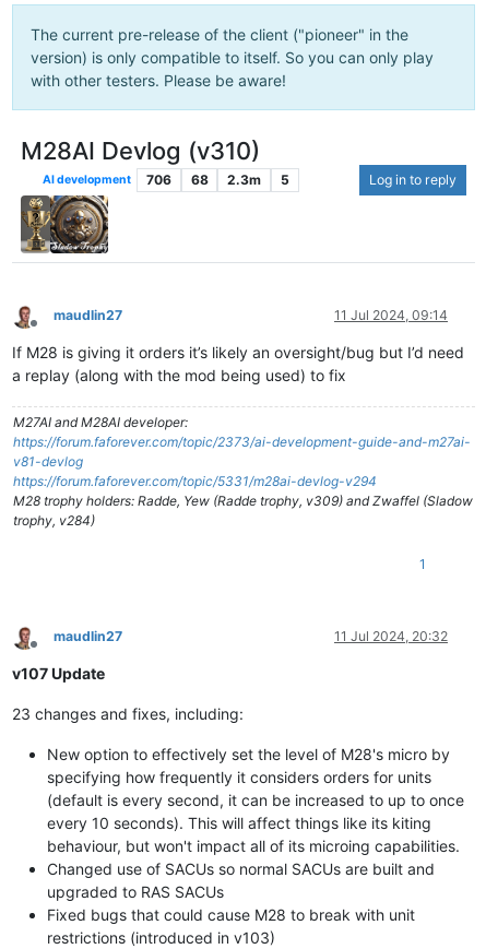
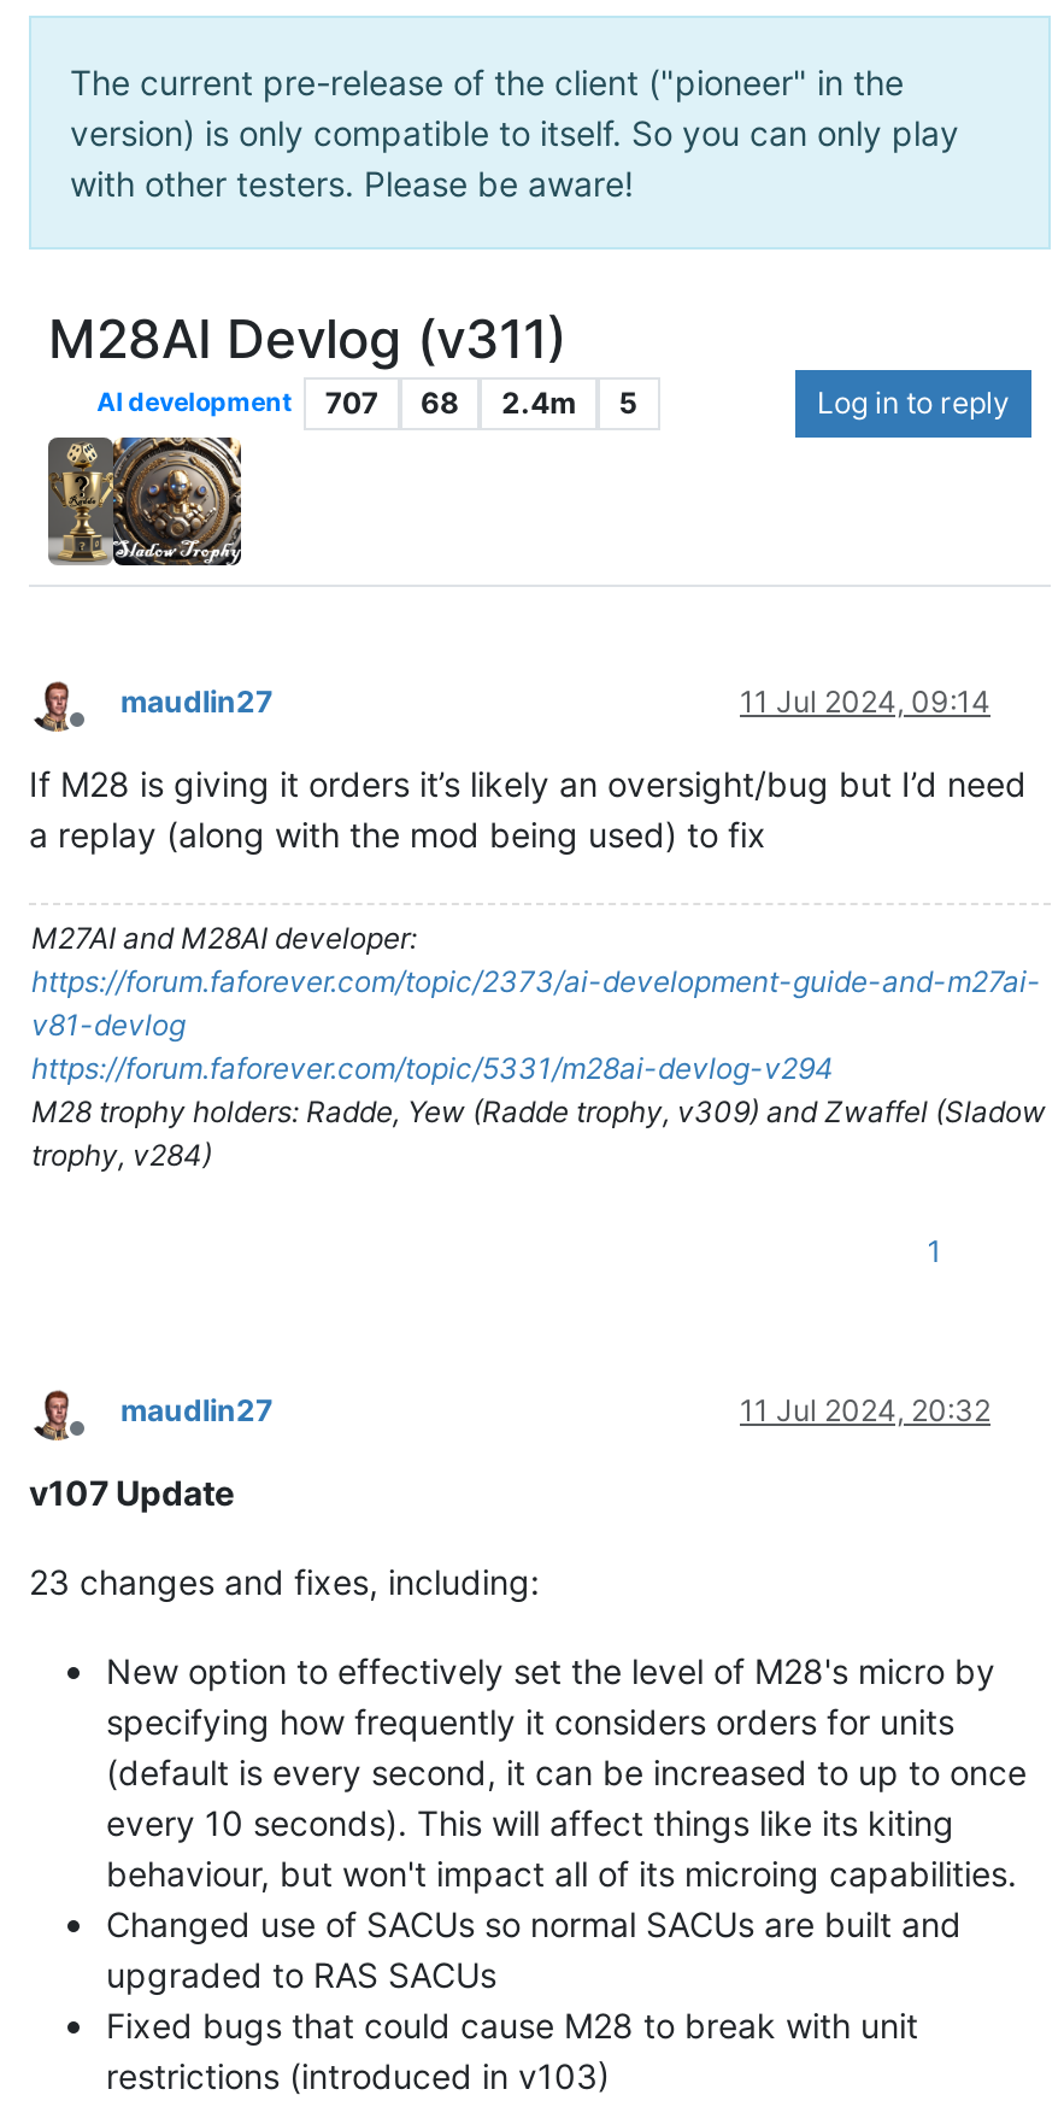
[21,136,260,165] M28AI Devlog (v310) -> [48,307,566,370] M28AI Devlog (v311)
[146,171,171,188] 706 -> [325,384,378,420] 707
[227,171,261,188] 2.3m -> [502,384,576,420] 2.4m

